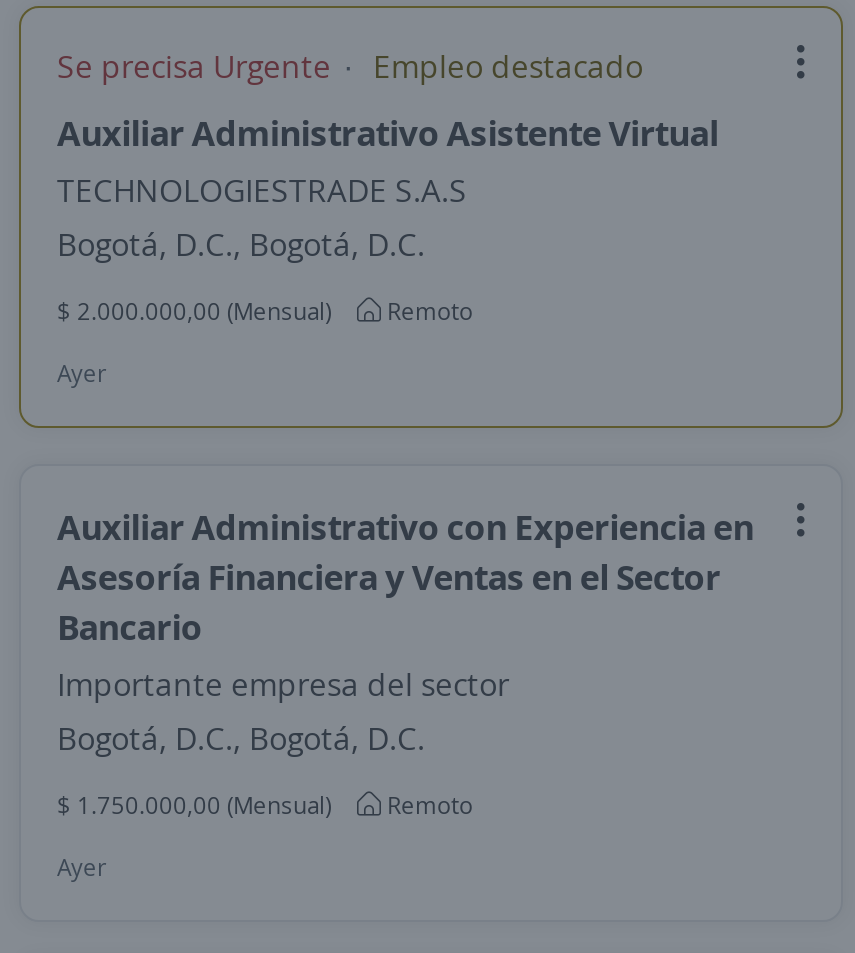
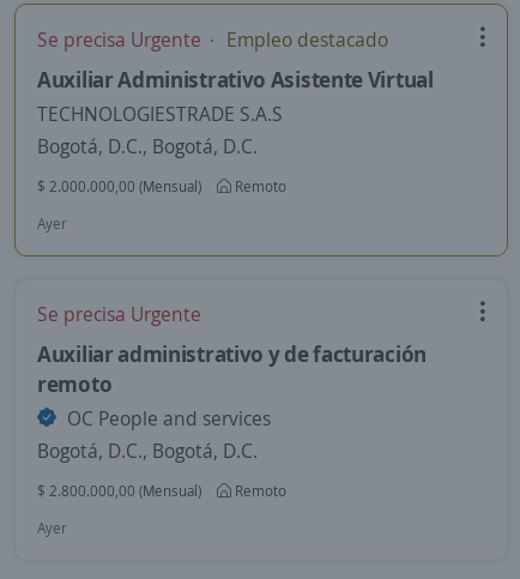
[57,502,754,706] Auxiliar Administrativo con Experiencia en | Asesoría Financiera y Ventas en el Sector | Bancario | Importante empresa del sector -> [37,301,427,432] Se precisa Urgente | Auxiliar administrativo y de facturación | remoto | OC People and services
[57,788,473,822] $ 1.750.000,00 (Mensual) Remoto -> [37,481,286,501] $ 2.800.000,00 (Mensual) Remoto

